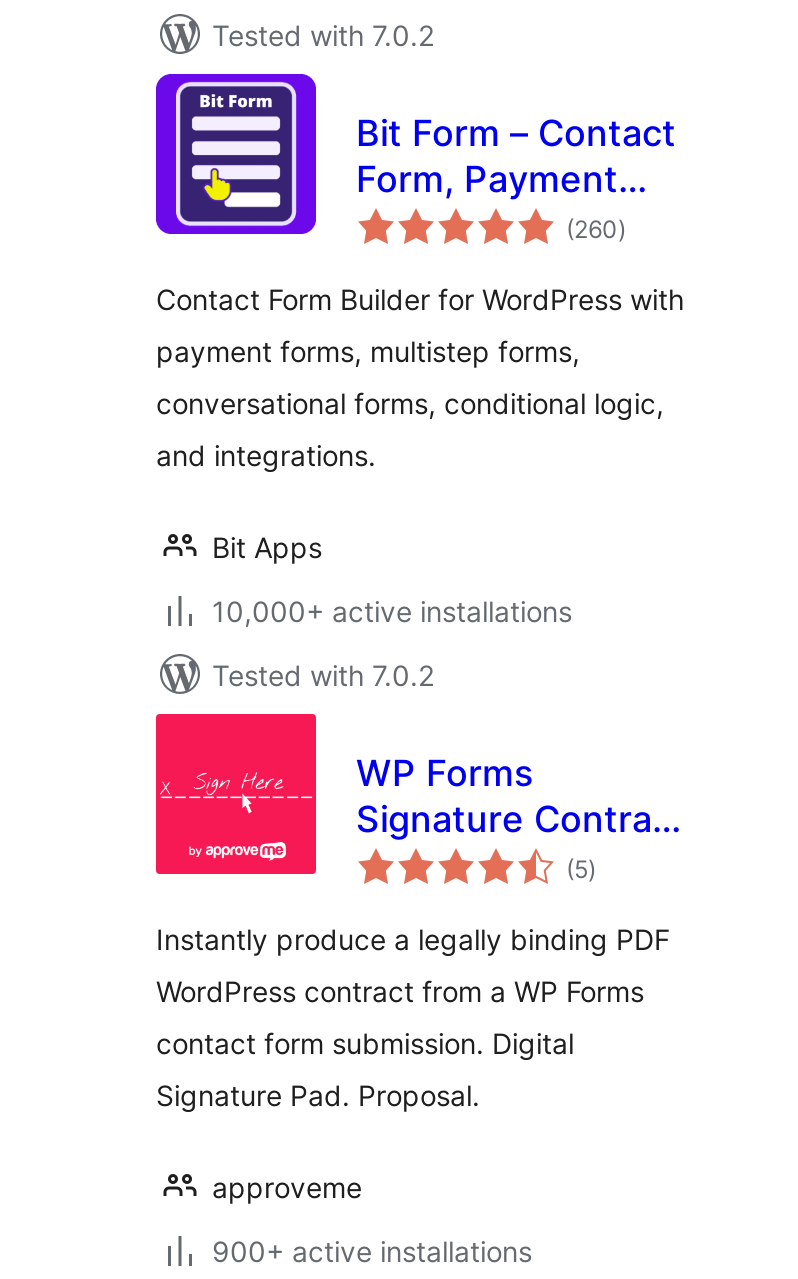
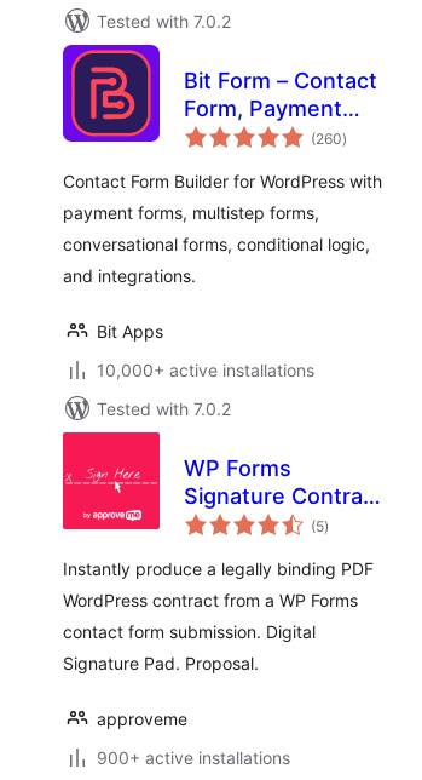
[170,80,300,228] [image] -> [70,48,151,137] [image]

